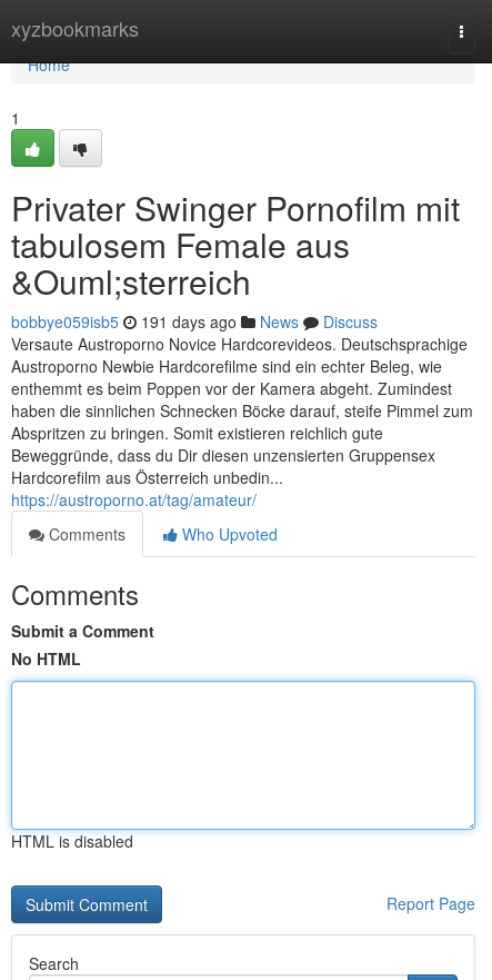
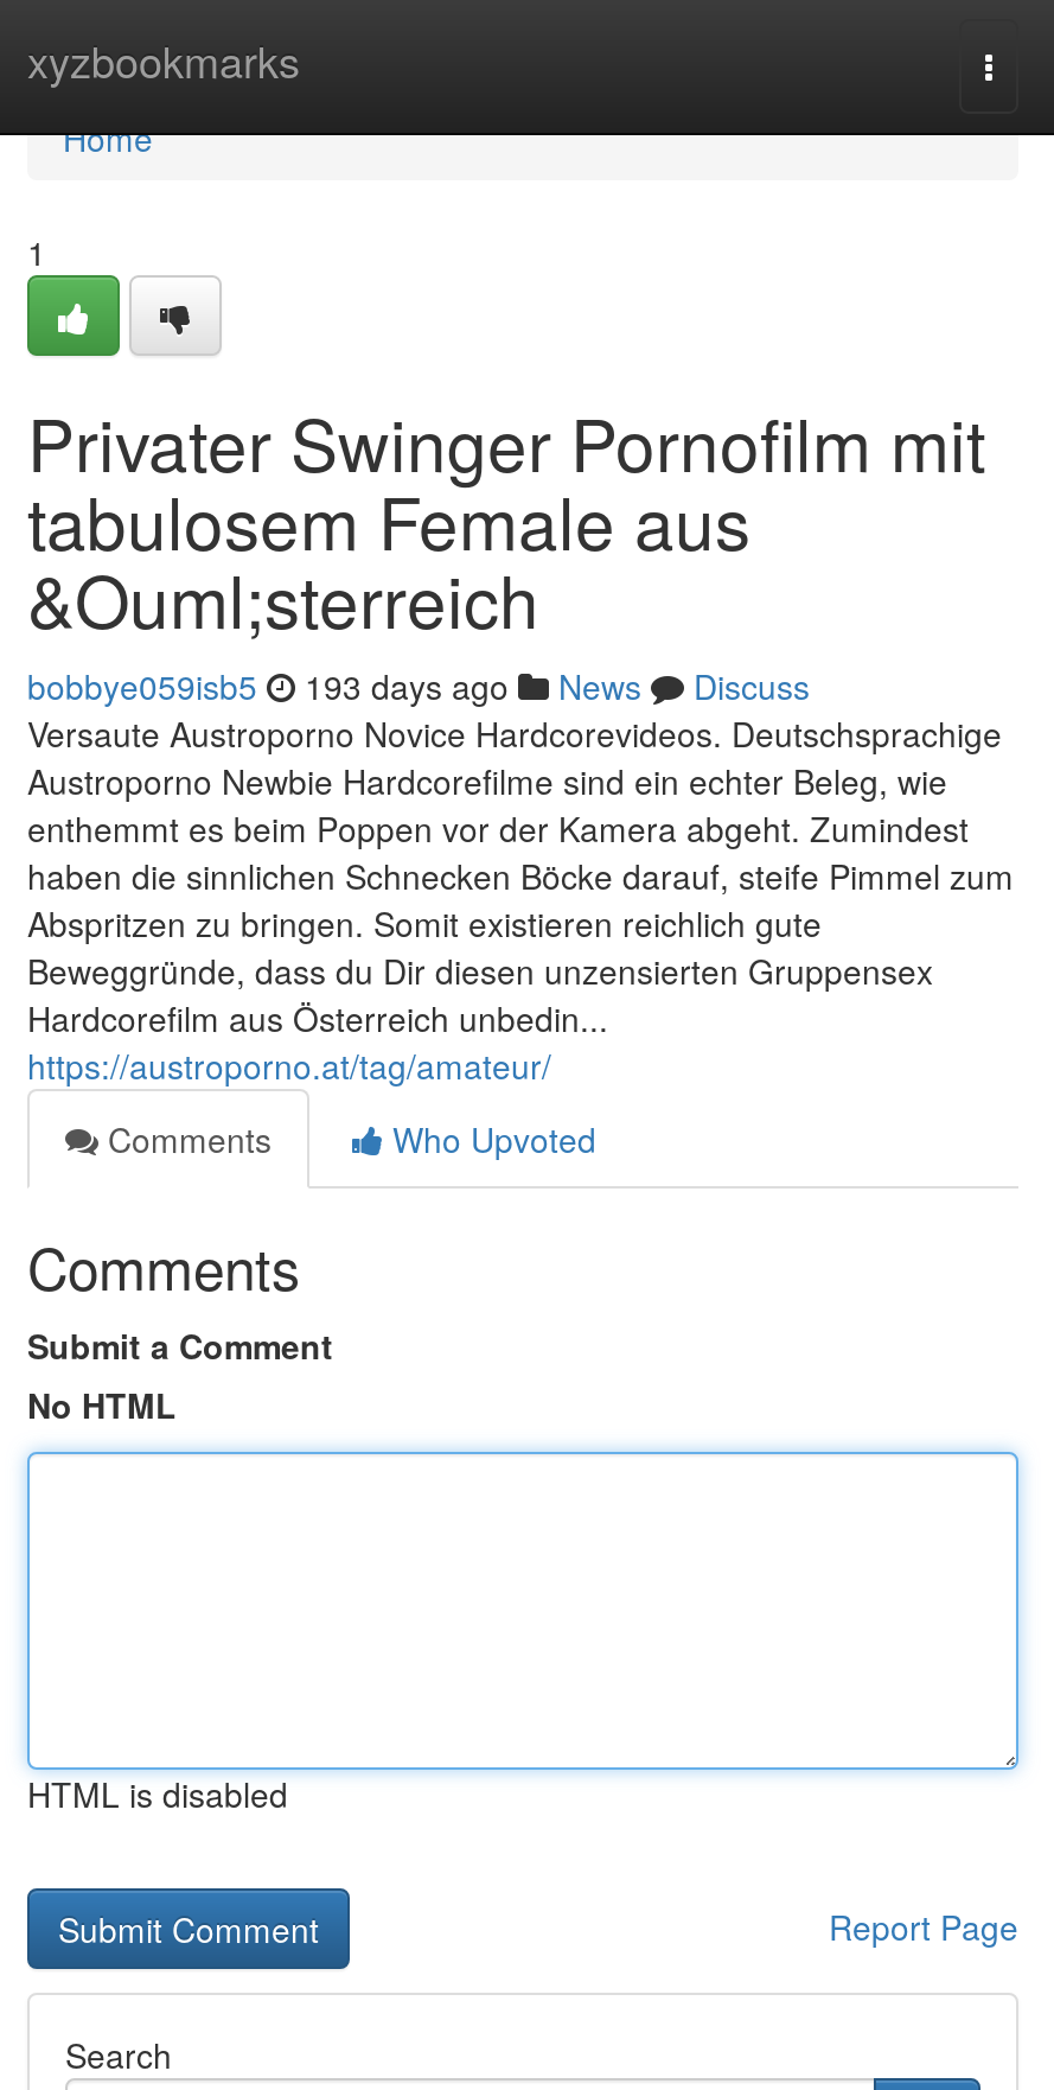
[11,310,378,333] bobbye059isb5 191 days ago News Discuss -> [27,662,810,709] bobbye059isb5 193 days ago News Discuss

